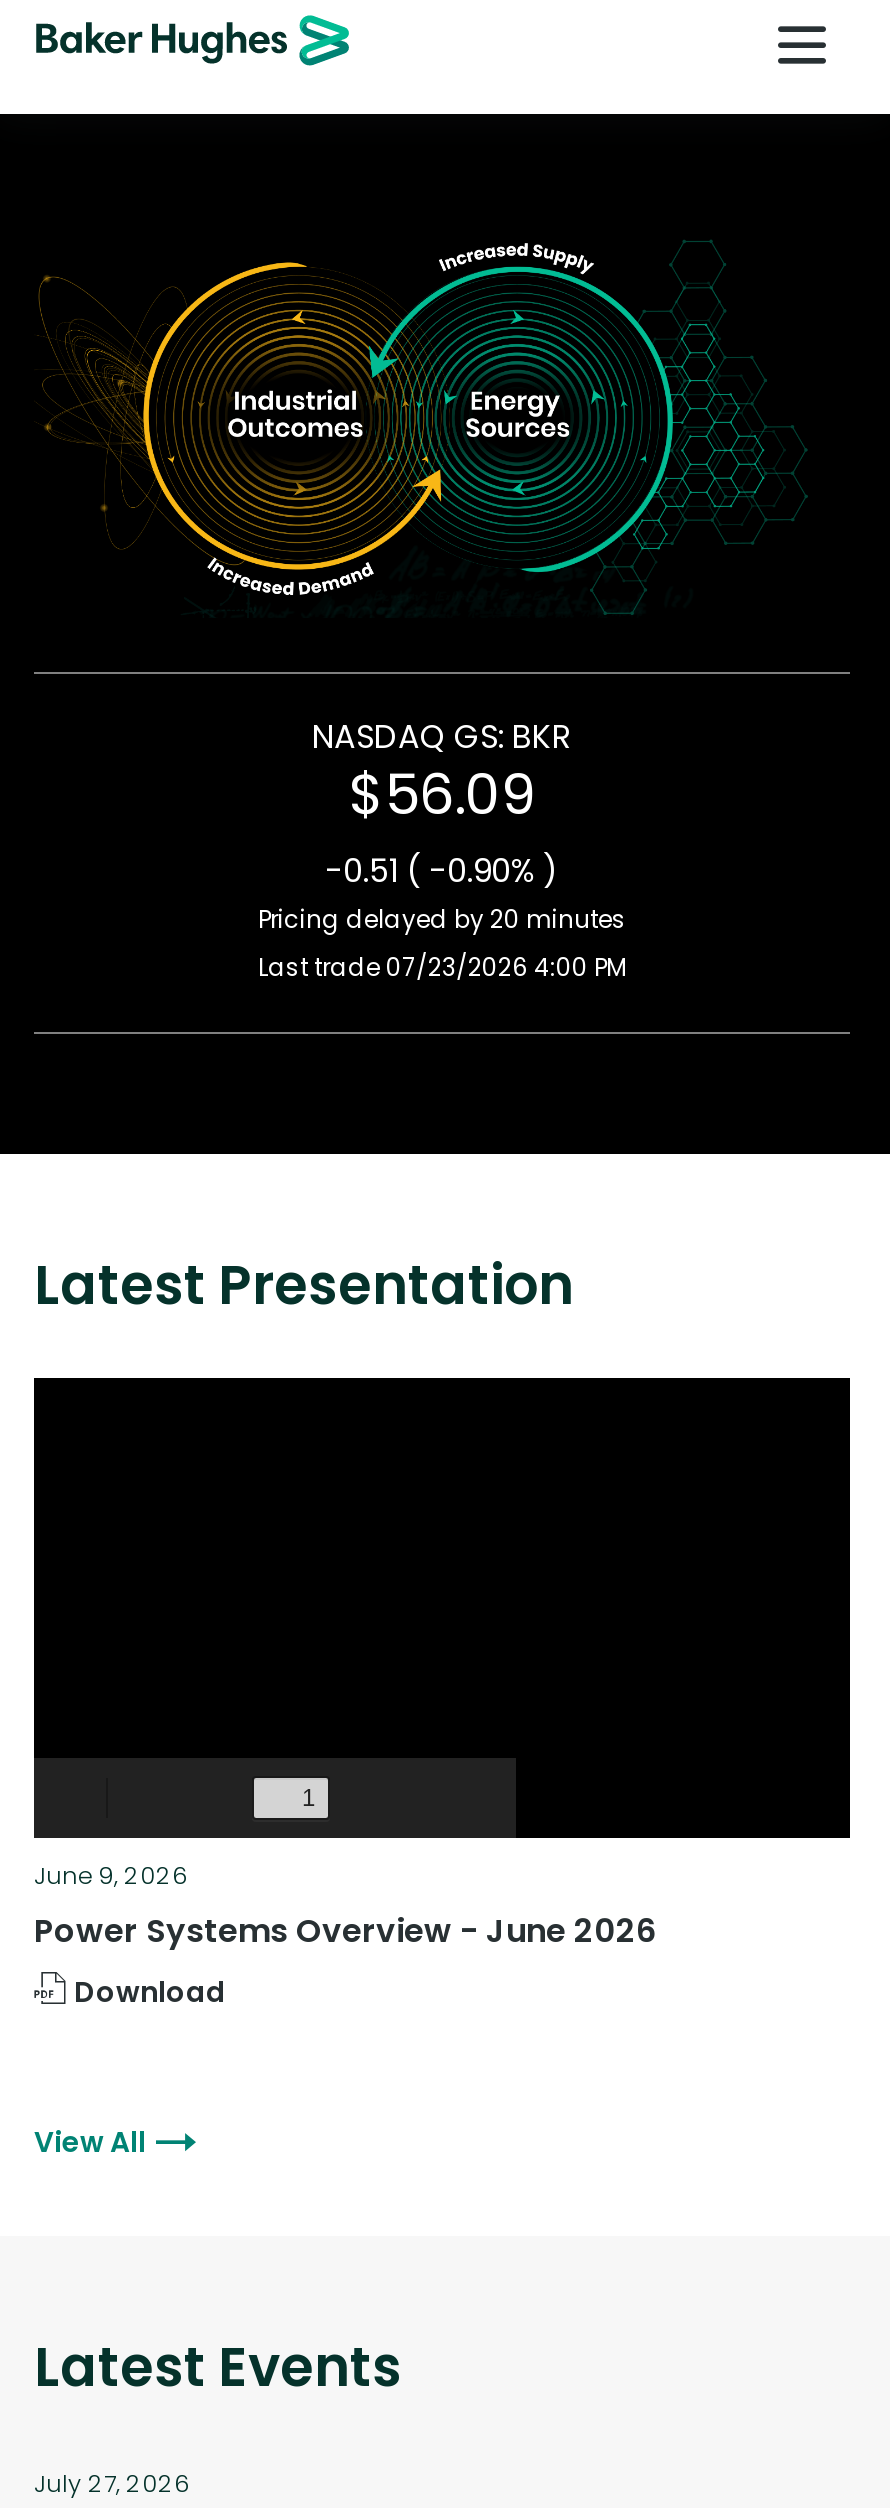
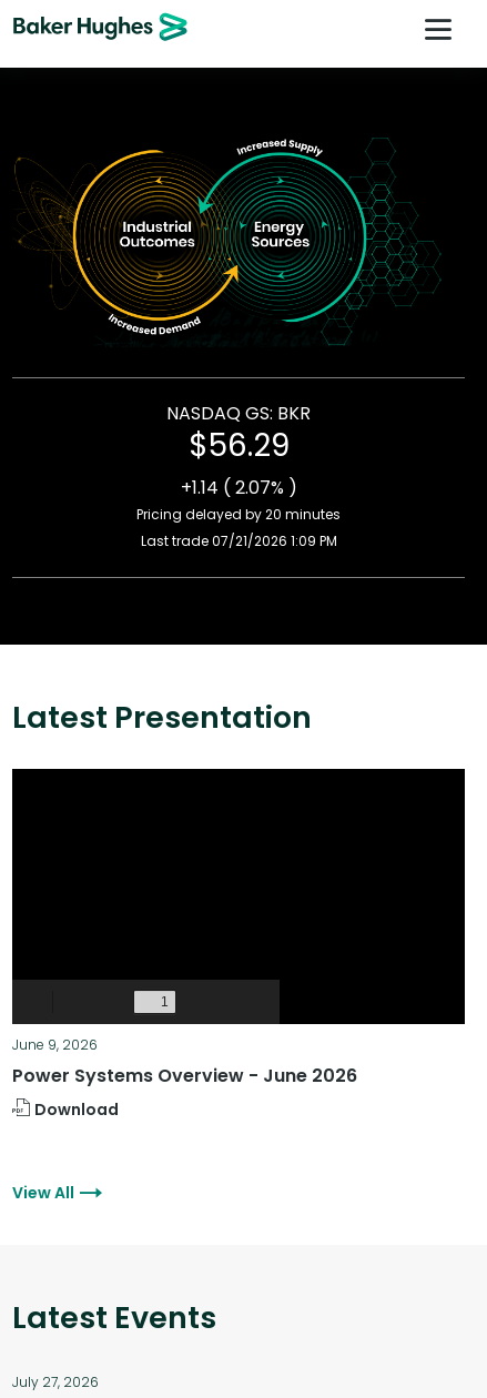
[325,756,559,894] 56.09 | -0.51 ( -0.90% ) -> [180,424,297,501] 56.29 | +1.14 ( 2.07% )
[258,950,626,984] Last trade 07/23/2026 4:00 PM -> [140,532,337,550] Last trade 07/21/2026 1:09 PM

